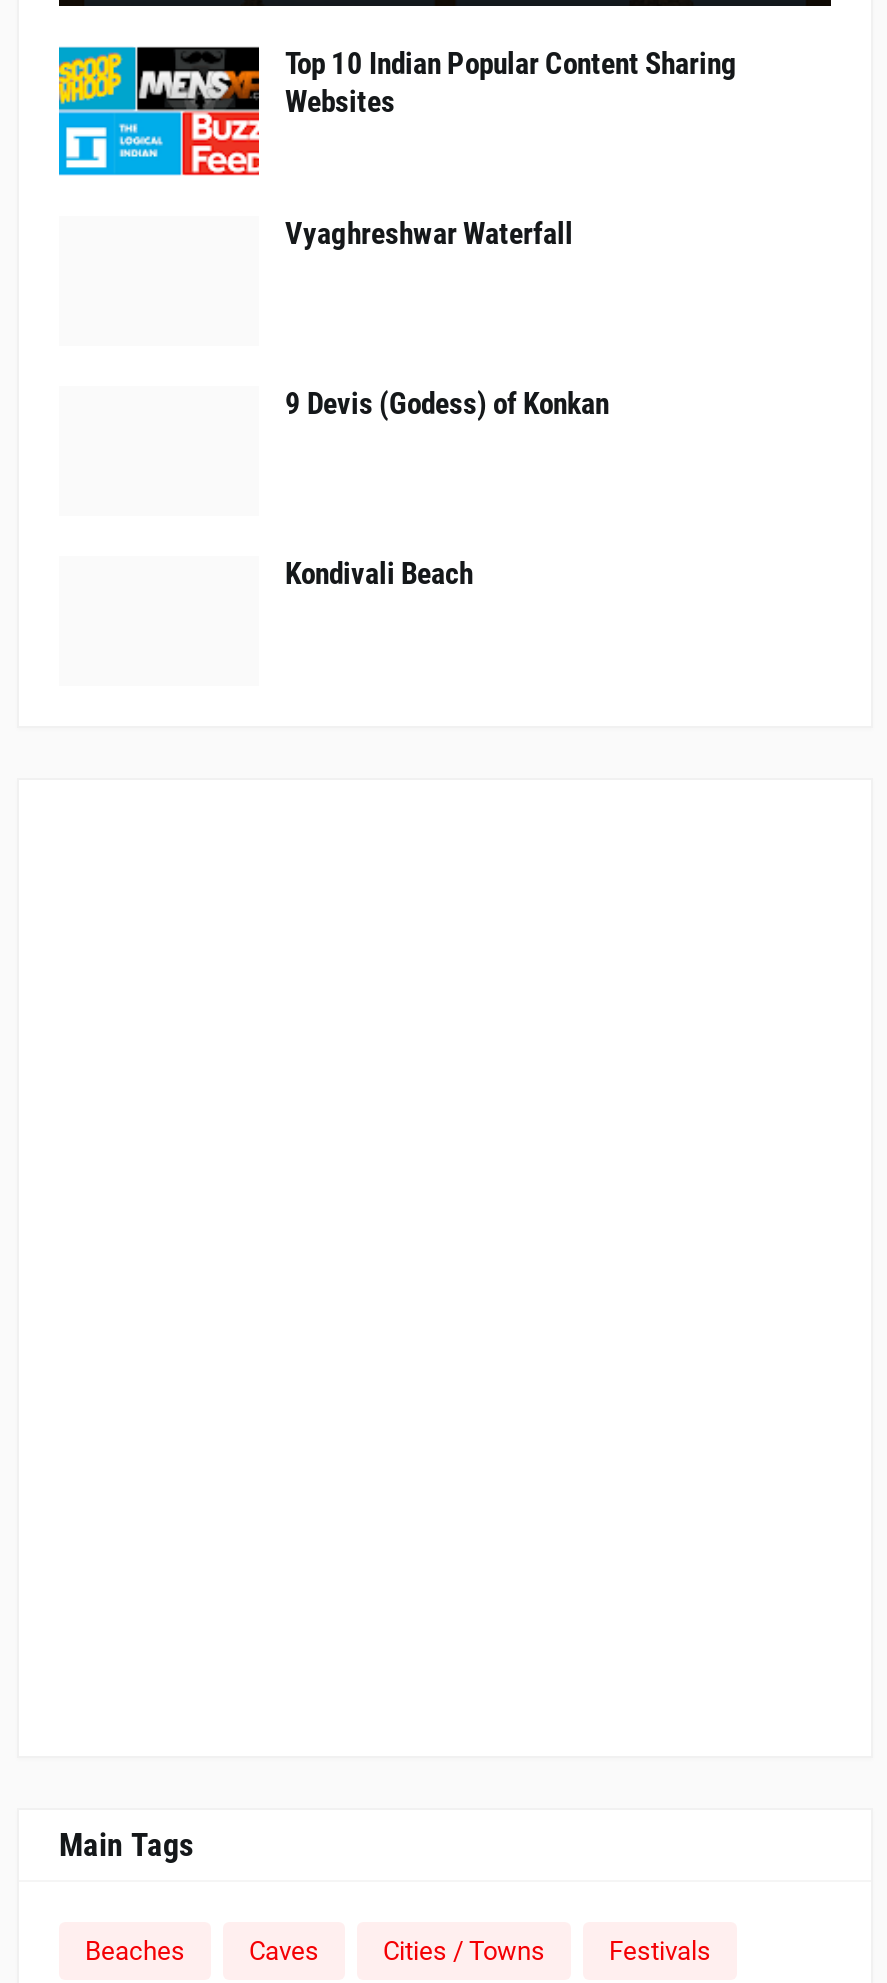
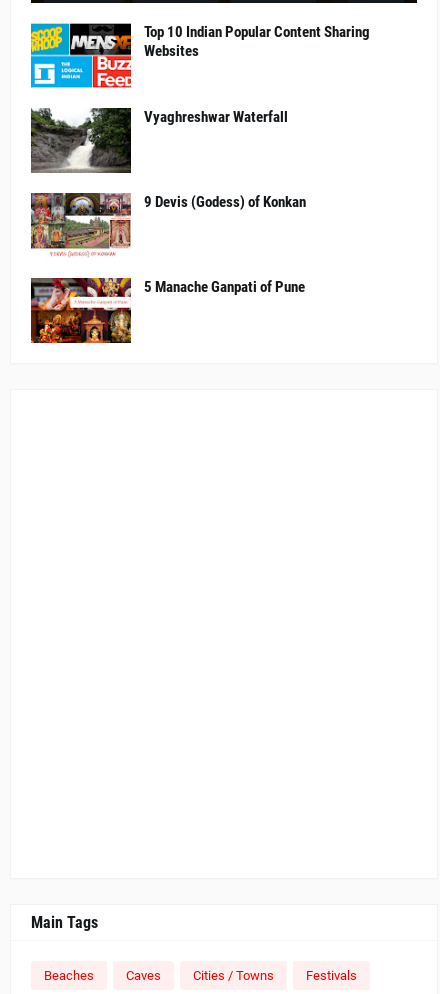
none -> [30,107,132,174] [image]
none -> [30,192,132,257] [image]
none -> [30,277,132,344] [image]
[285,556,473,592] Kondivali Beach -> [144,278,305,296] 5 Manache Ganpati of Pune

